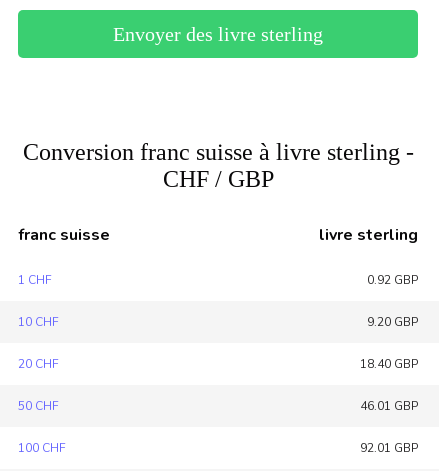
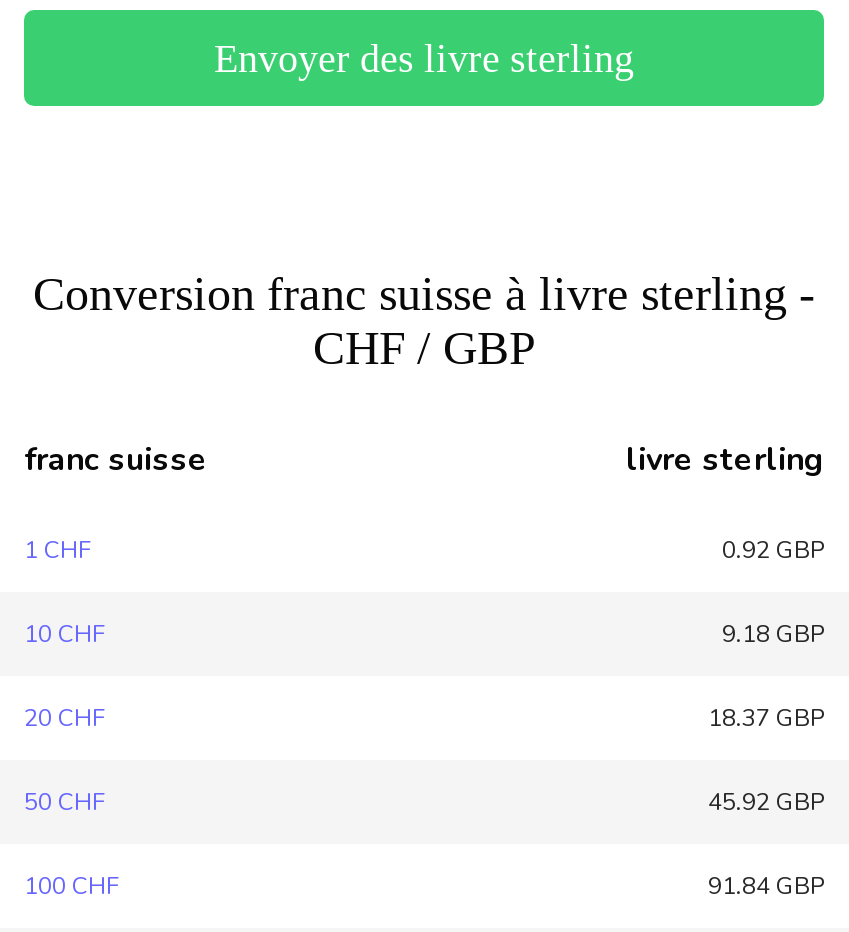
[367,314,418,330] 9.20 GBP -> [722,618,824,650] 9.18 GBP
[360,356,418,372] 18.40 GBP -> [708,702,824,734] 18.37 GBP
[360,398,418,414] 46.01 GBP -> [708,786,824,818] 45.92 GBP
[360,440,418,456] 92.01 GBP -> [708,870,824,902] 91.84 GBP

